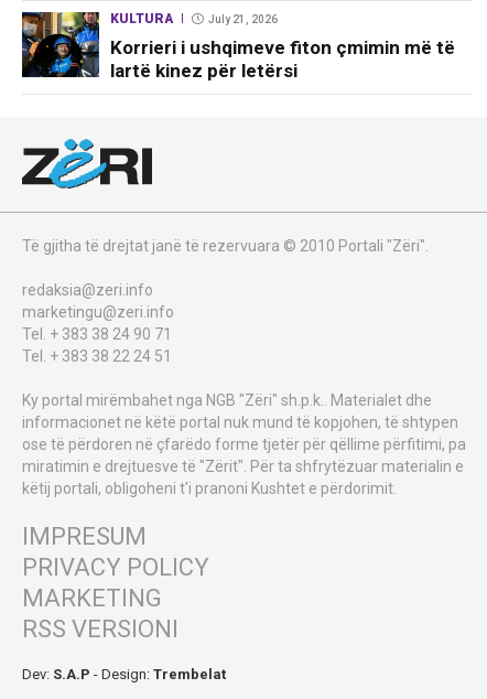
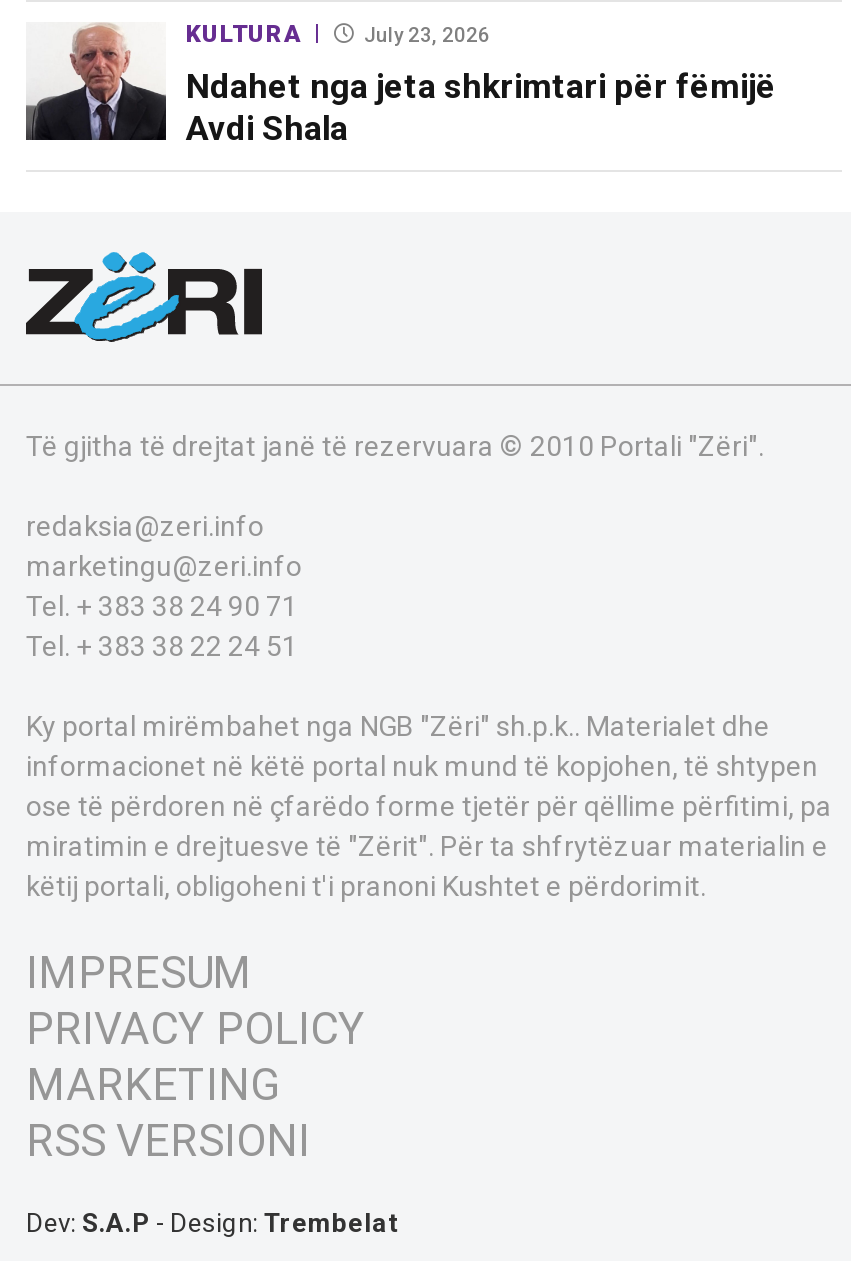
[21,11,455,82] [image] | Korrieri i ushqimeve fiton çmimin më të | lartë kinez për letërsi -> [26,22,776,149] [image] | Ndahet nga jeta shkrimtari për fëmijë | Avdi Shala
[208,14,278,26] July 21, 2026 -> [364,25,490,47] July 23, 2026

